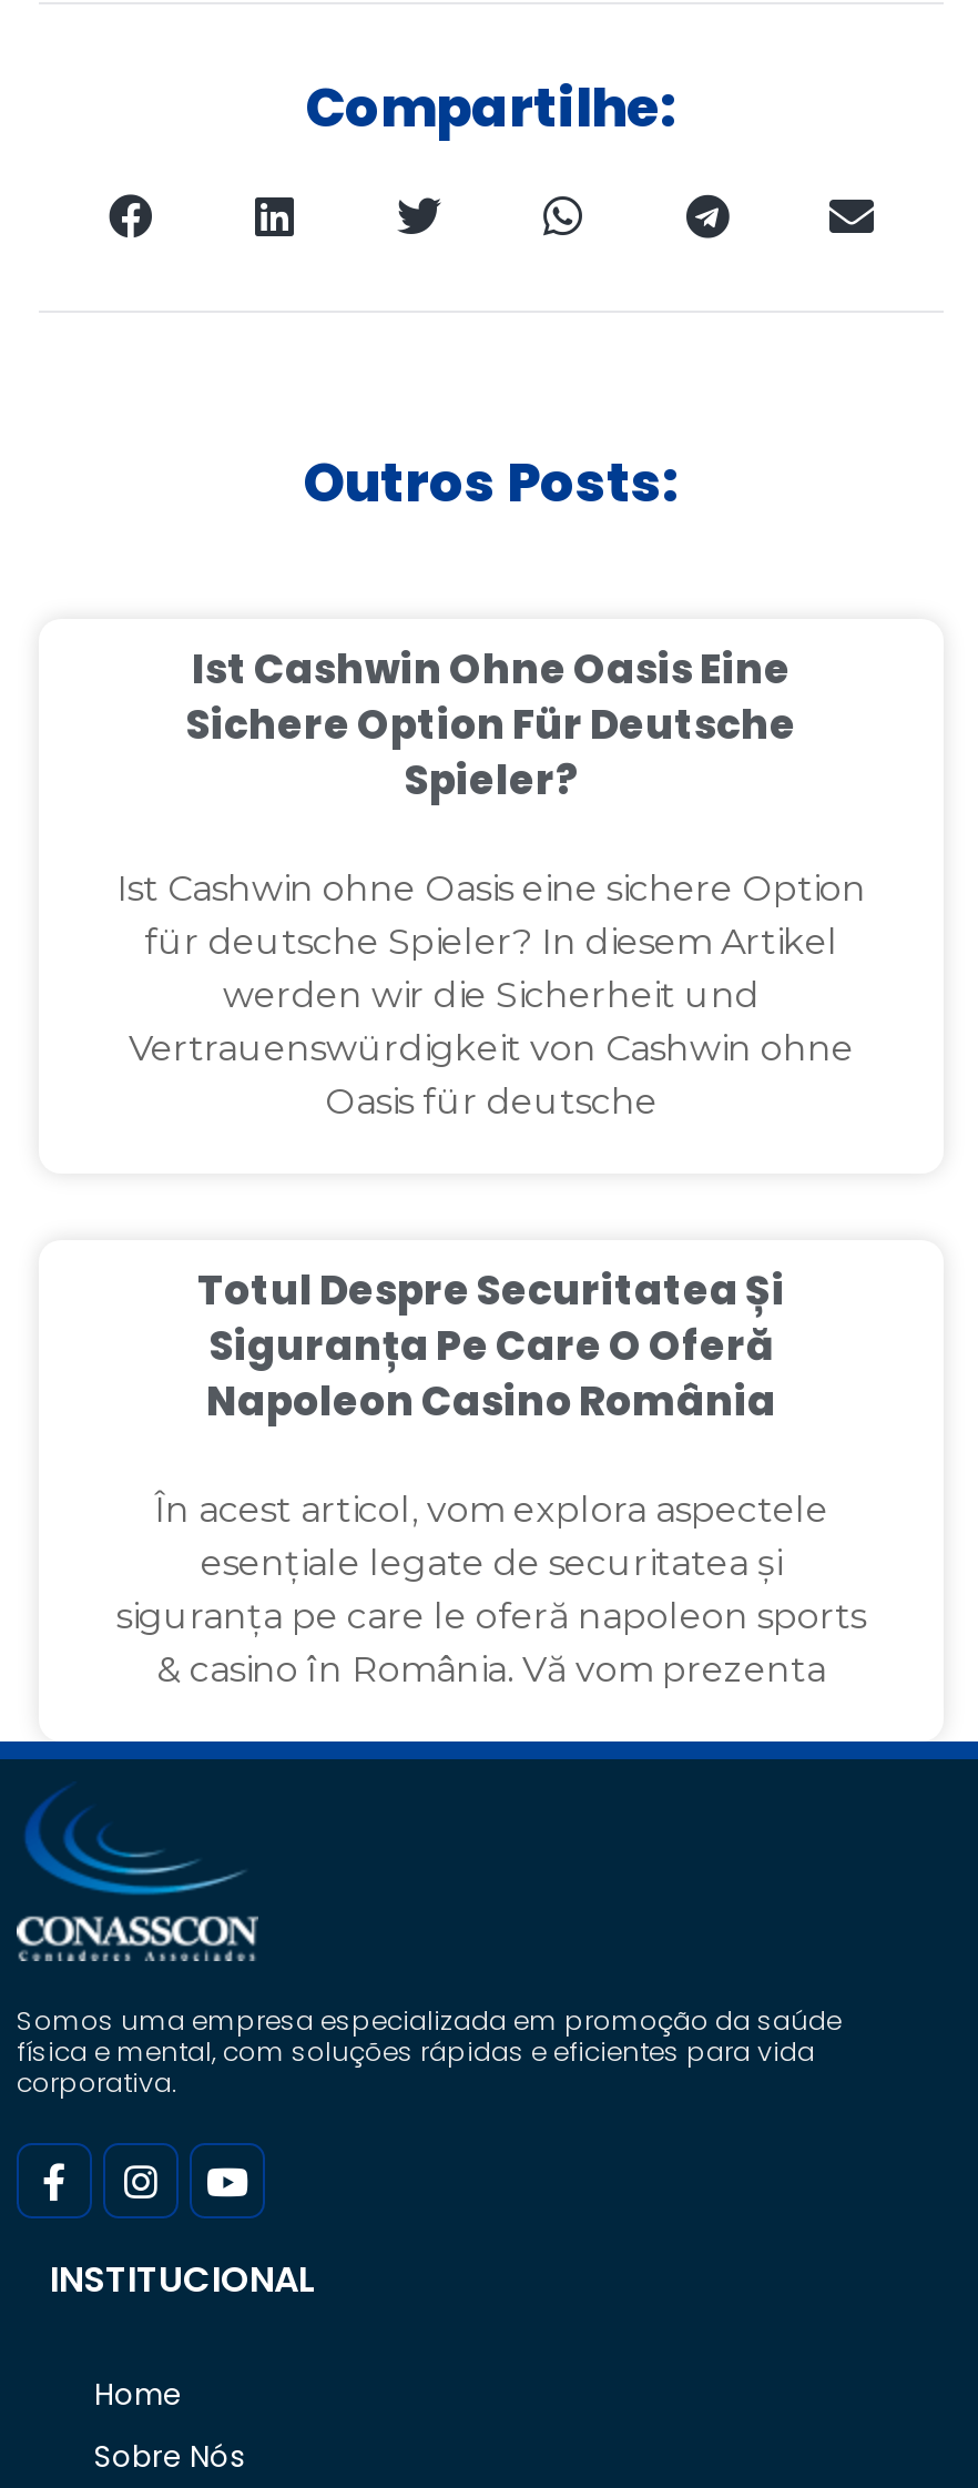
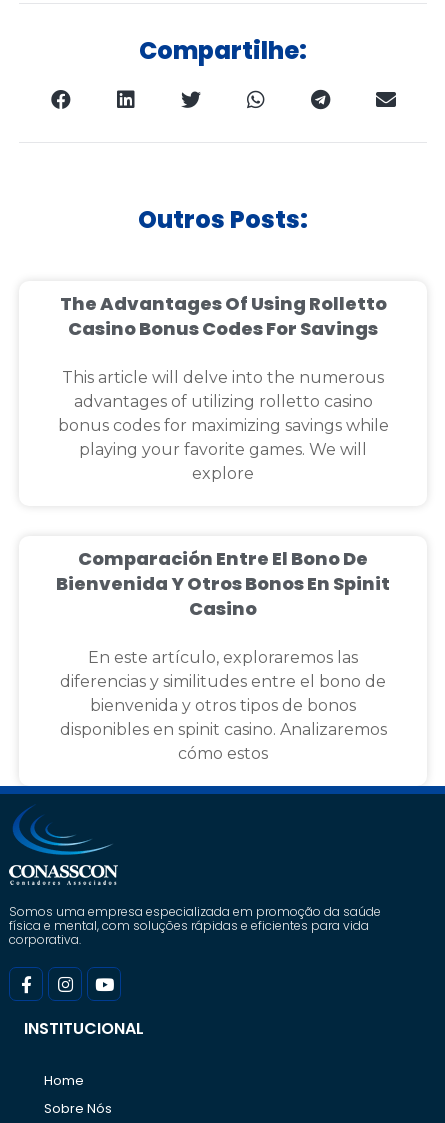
[186,642,796,808] Ist Cashwin Ohne Oasis Eine | Sichere Option Für Deutsche | Spieler? -> [59,291,386,341] The Advantages Of Using Rolletto | Casino Bonus Codes For Savings
[116,868,866,1123] Ist Cashwin ohne Oasis eine sichere Option | für deutsche Spieler? In diesem Artikel | werden wir die Sicherheit und | Vertrauenswürdigkeit von Cashwin ohne | Oasis für deutsche -> [57,368,388,483] This article will delve into the numerous | advantages of utilizing rolletto casino | bonus codes for maximizing savings while | playing your favorite games. We will | explore
[197,1263,785,1429] Totul Despre Securitatea Și | Siguranța Pe Care O Oferă | Napoleon Casino România -> [56,546,390,621] Comparación Entre El Bono De | Bienvenida Y Otros Bonos En Spinit | Casino
[116,1489,866,1691] În acest articol, vom explora aspectele | esențiale legate de securitatea și | siguranța pe care le oferă napoleon sports | & casino în România. Vă vom prezenta -> [59,648,386,763] En este artículo, exploraremos las | diferencias y similitudes entre el bono de | bienvenida y otros tipos de bonos | disponibles en spinit casino. Analizaremos | cómo estos

